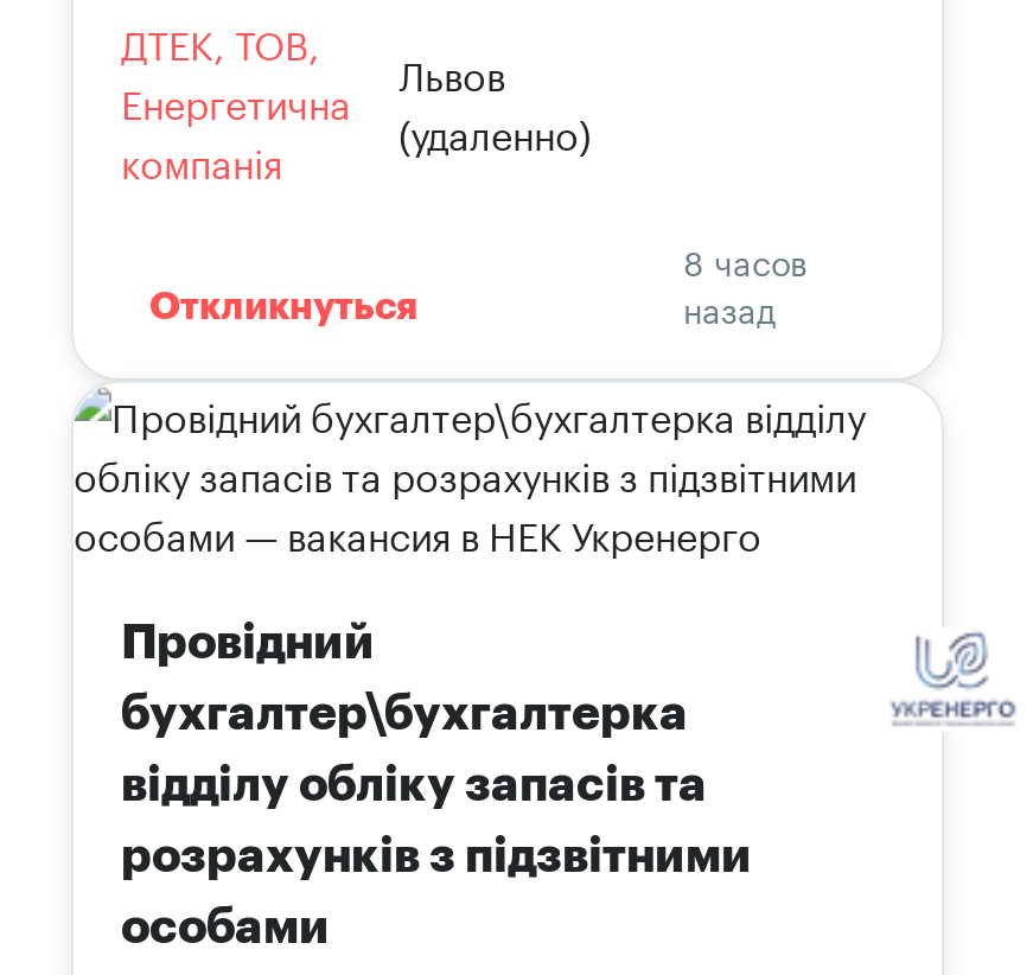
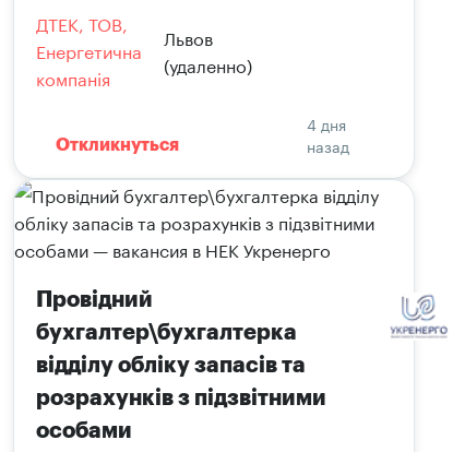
[683,234,806,286] 8 часов -> [307,111,346,135] 4 дня

